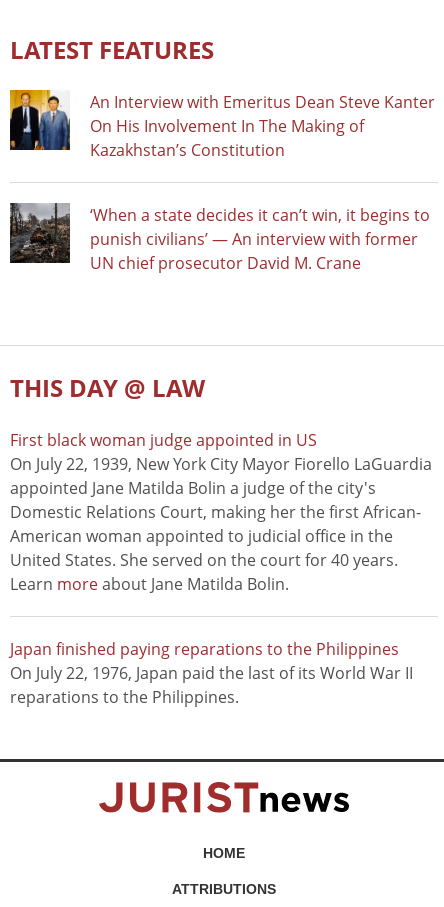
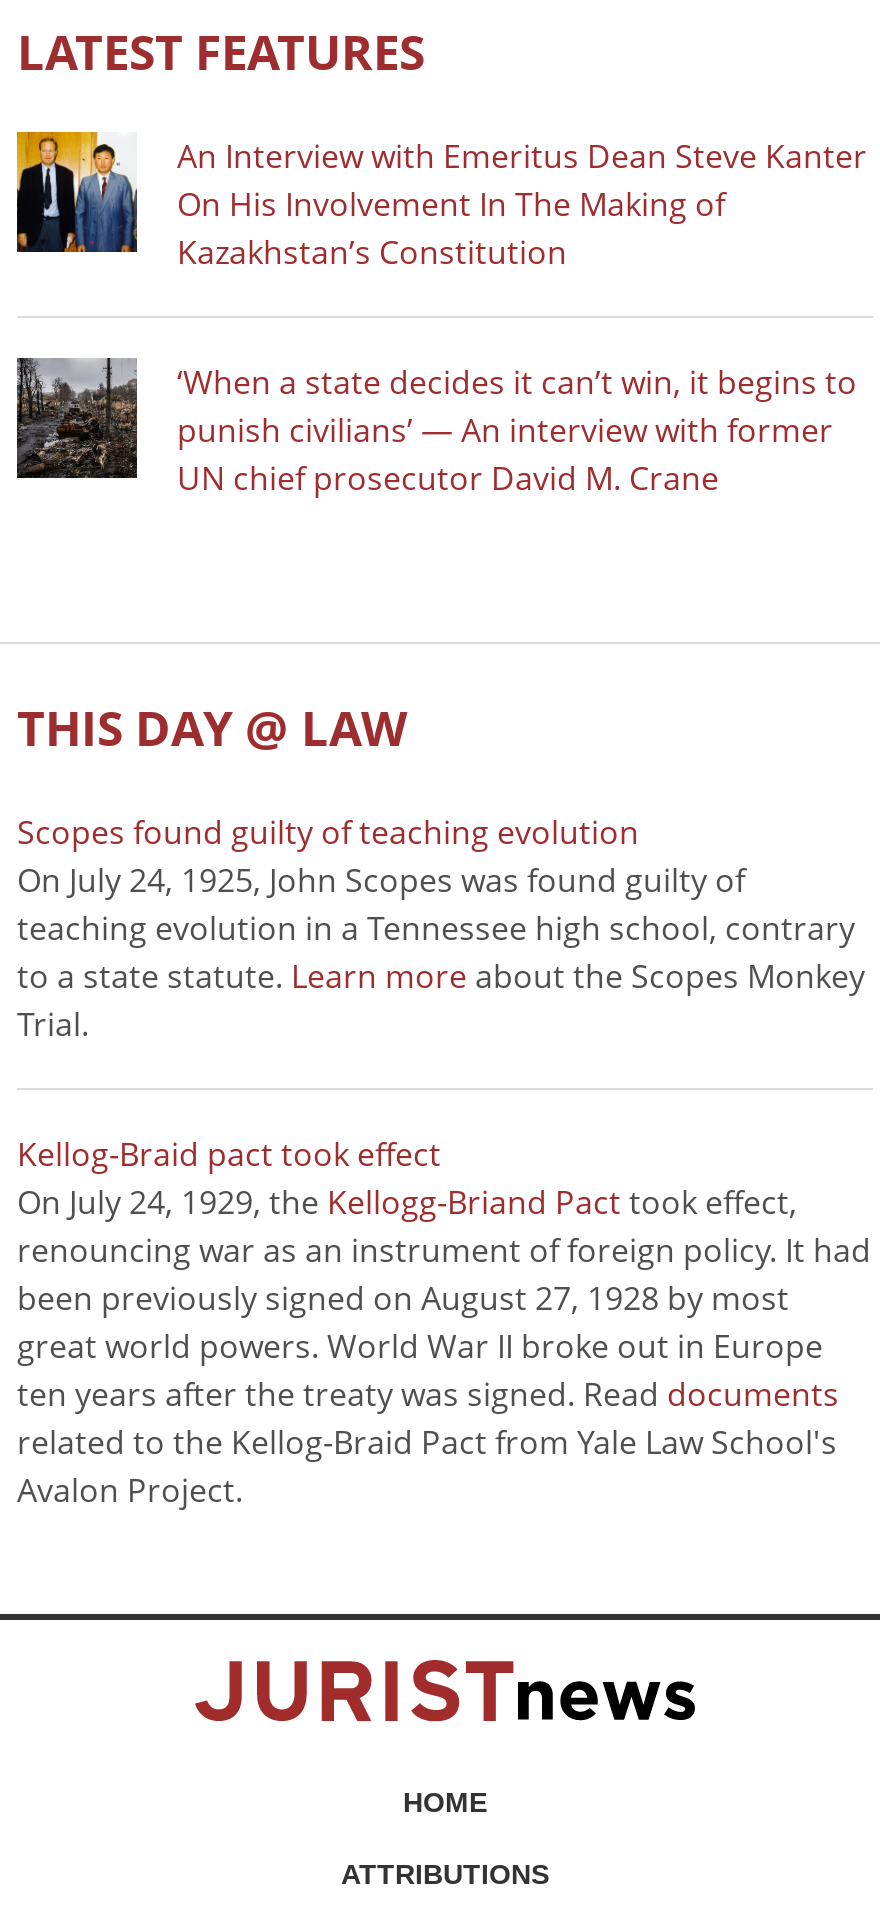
[10,429,432,595] First black woman judge appointed in US | On July 22, 1939, New York City Mayor Fiorello LaGuardia | appointed Jane Matilda Bolin a judge of the city's | Domestic Relations Court, making her the first African- | American woman appointed to judicial office in the | United States. She served on the court for 40 years. | Learn more about Jane Matilda Bolin. -> [17,810,865,1046] Scopes found guilty of teaching evolution | On July 24, 1925, John Scopes was found guilty of | teaching evolution in a Tennessee high school, contrary | to a state statute. Learn more about the Scopes Monkey | Trial.
[10,638,413,708] Japan finished paying reparations to the Philippines | On July 22, 1976, Japan paid the last of its World War II | reparations to the Philippines. -> [17,1132,871,1512] Kellog-Braid pact took effect | On July 24, 1929, the Kellogg-Briand Pact took effect, | renouncing war as an instrument of foreign policy. It had | been previously signed on August 27, 1928 by most | great world powers. World War II broke out in Europe | ten years after the treaty was signed. Read documents | related to the Kellog-Braid Pact from Yale Law School's | Avalon Project.

